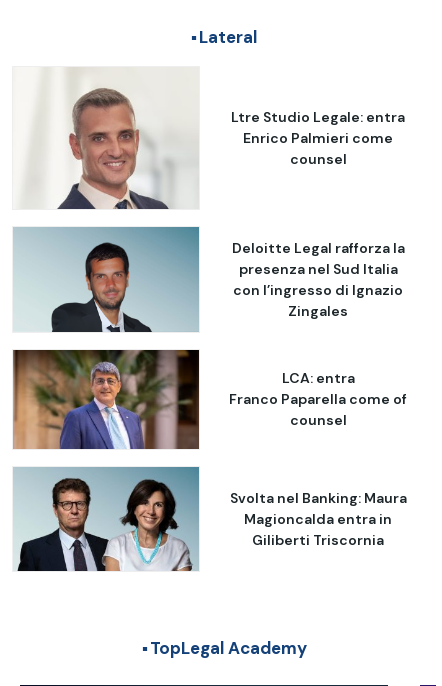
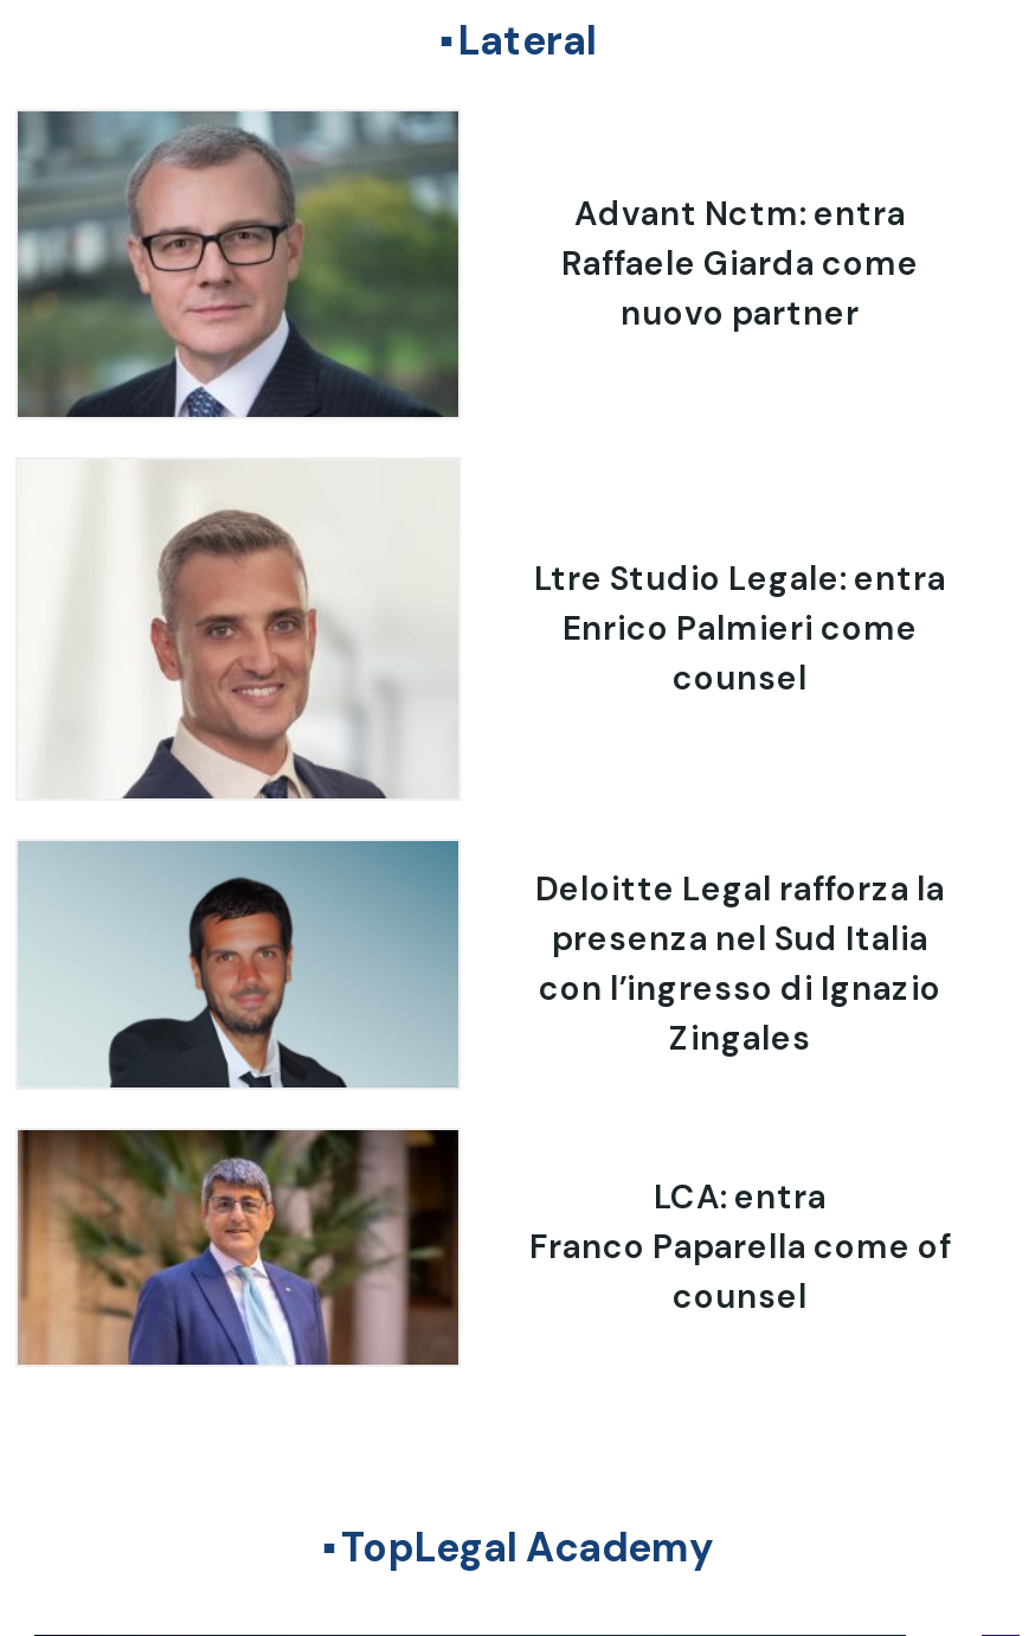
none -> [15,108,461,421] [image]
none -> [561,192,919,335] Advant Nctm: entra | Raffaele Giarda come | nuovo partner
moved [47,107,407,429] -> [98,557,951,1318]: [image] | Ltre Studio Legale: entra | Enrico Palmieri come | ... | Franco Paparella come of | counsel
[13,466,406,572] [image] | Svolta nel Banking: Maura | Magioncalda entra in | Giliberti Triscornia -> none

